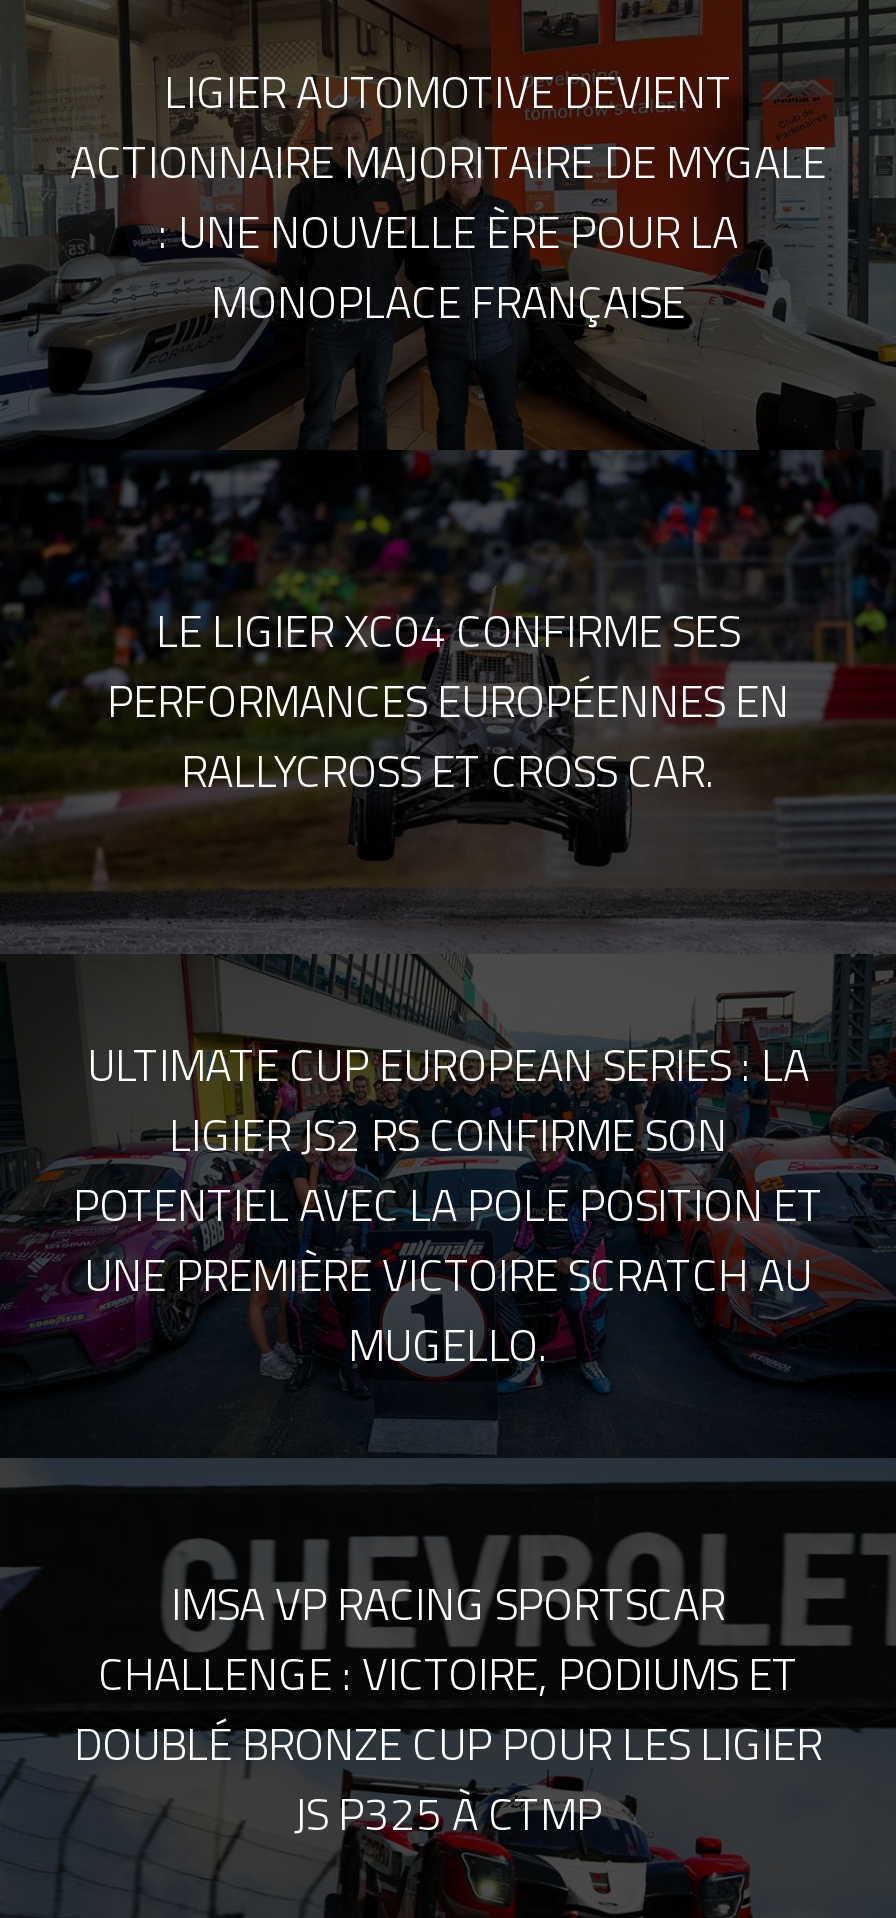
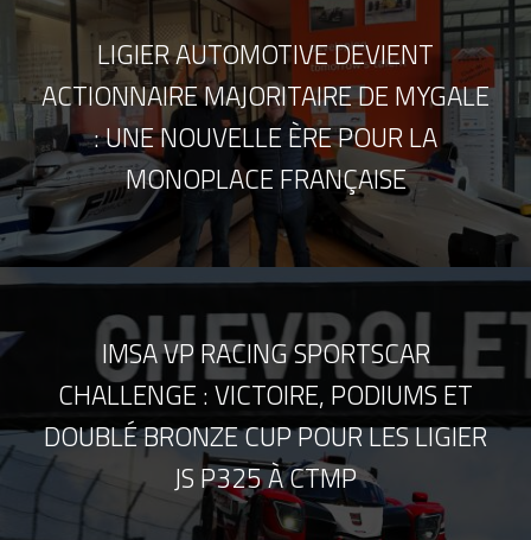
[6,450,890,1458] [image] | LE LIGIER XC04 CONFIRME SES | PERFORMANCES EUROPÉENNES EN | RALLYCROSS ET CROSS CAR. -> none
[73,1031,823,1379] ULTIMATE CUP EUROPEAN SERIES : LA | LIGIER JS2 RS CONFIRME SON | POTENTIEL AVEC LA POLE POSITION ET | UNE PREMIÈRE VICTOIRE SCRATCH AU | MUGELLO. -> none

